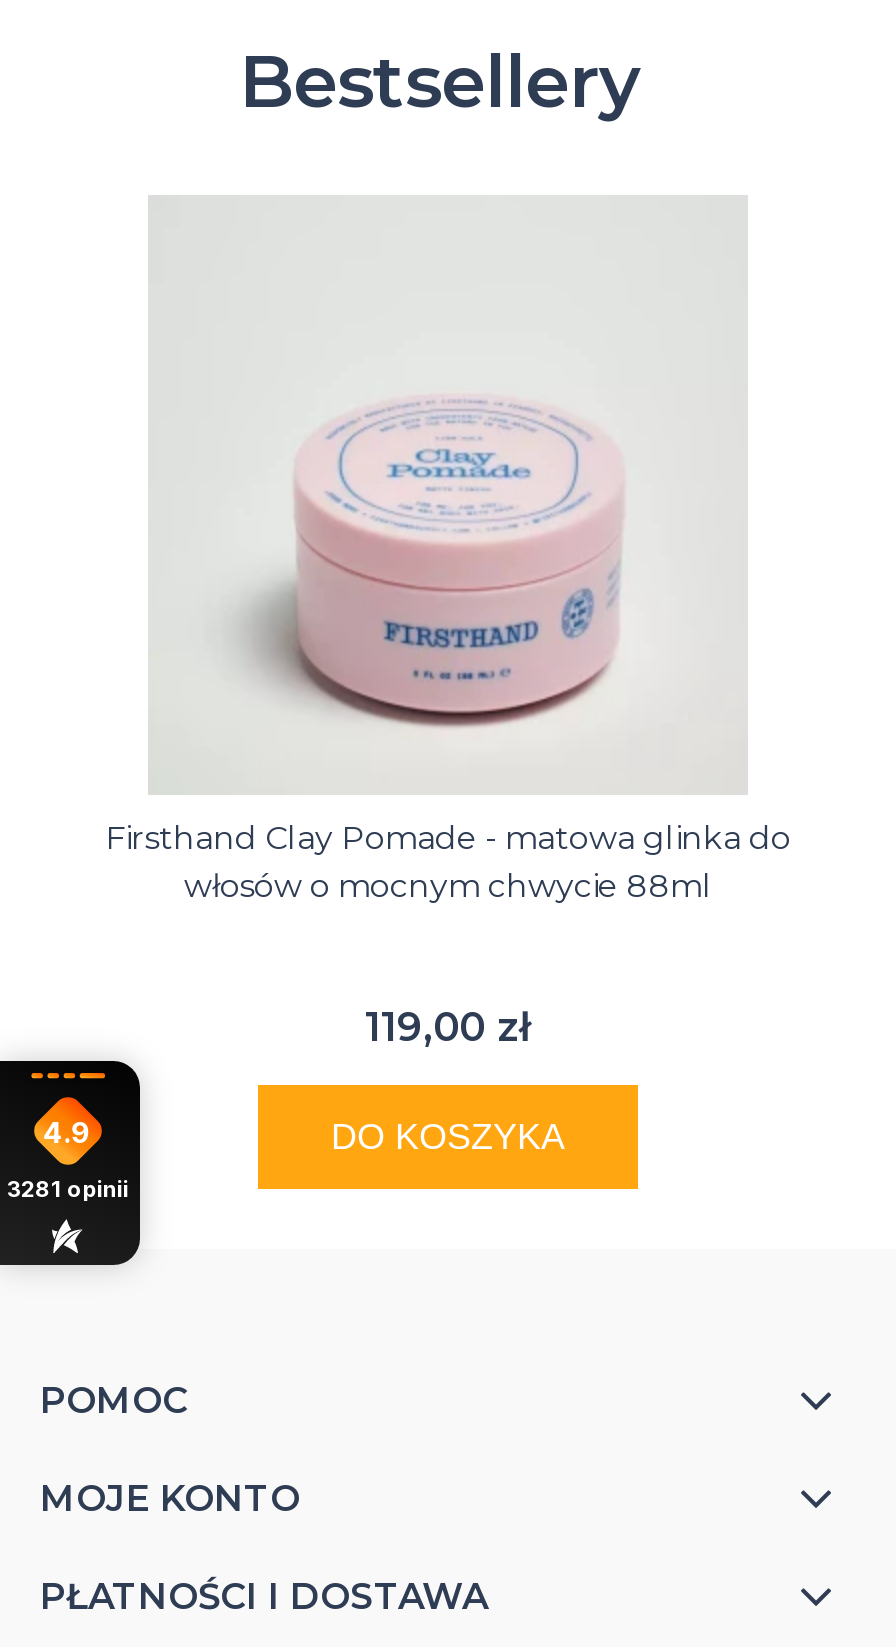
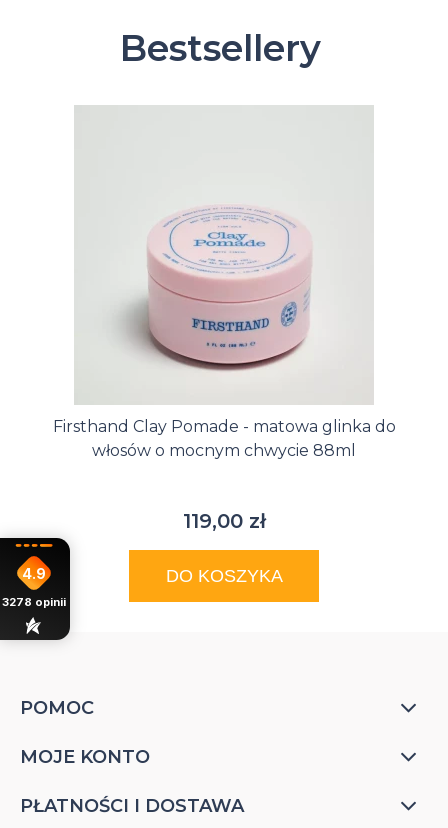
[7,1175,129,1203] 3281 opinii -> [2,595,66,609] 3278 opinii

